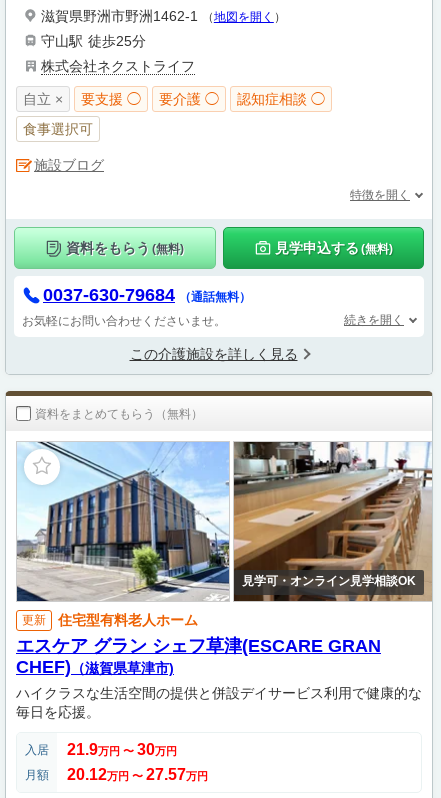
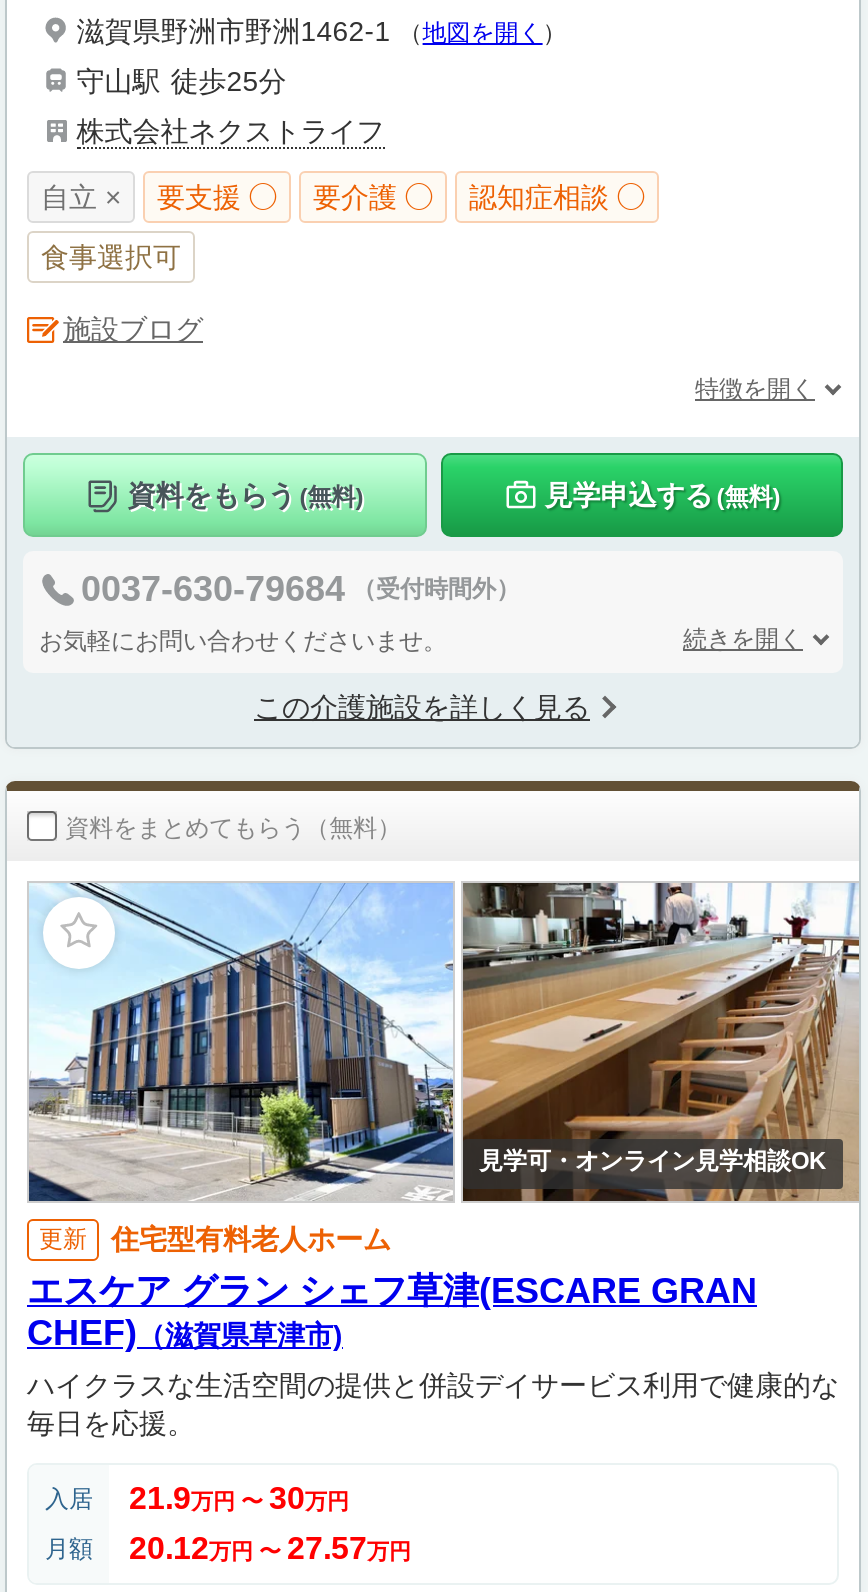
[43,284,250,304] 0037-630-79684 （通話無料） -> [81,568,520,608] 0037-630-79684 （受付時間外）

